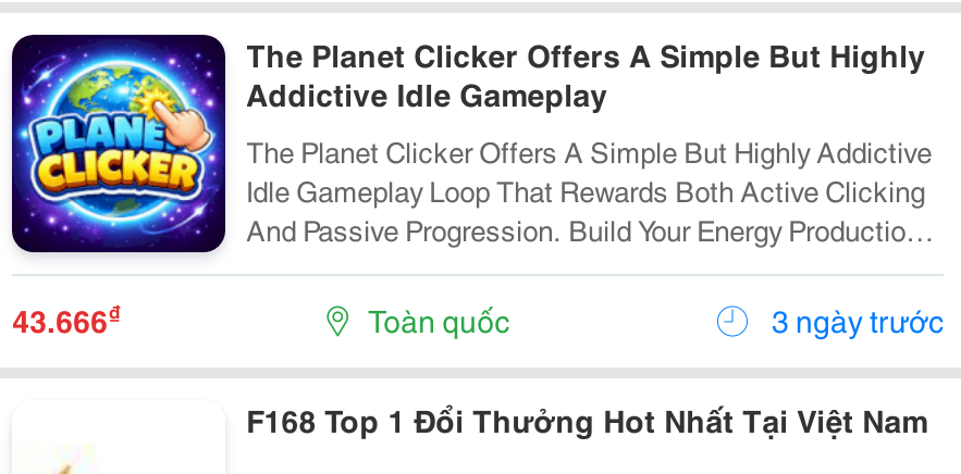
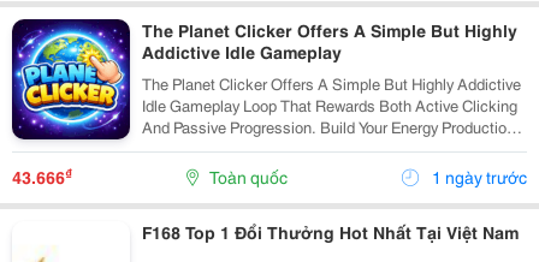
[765,298,944,341] 3 ngày trước -> [428,165,527,189] 1 ngày trước

